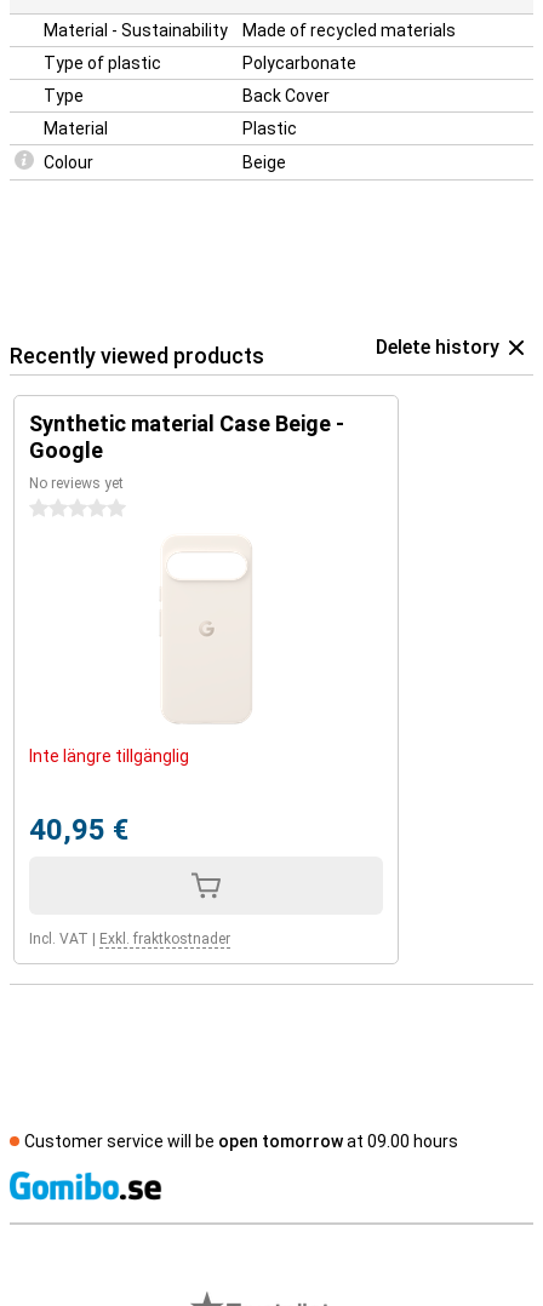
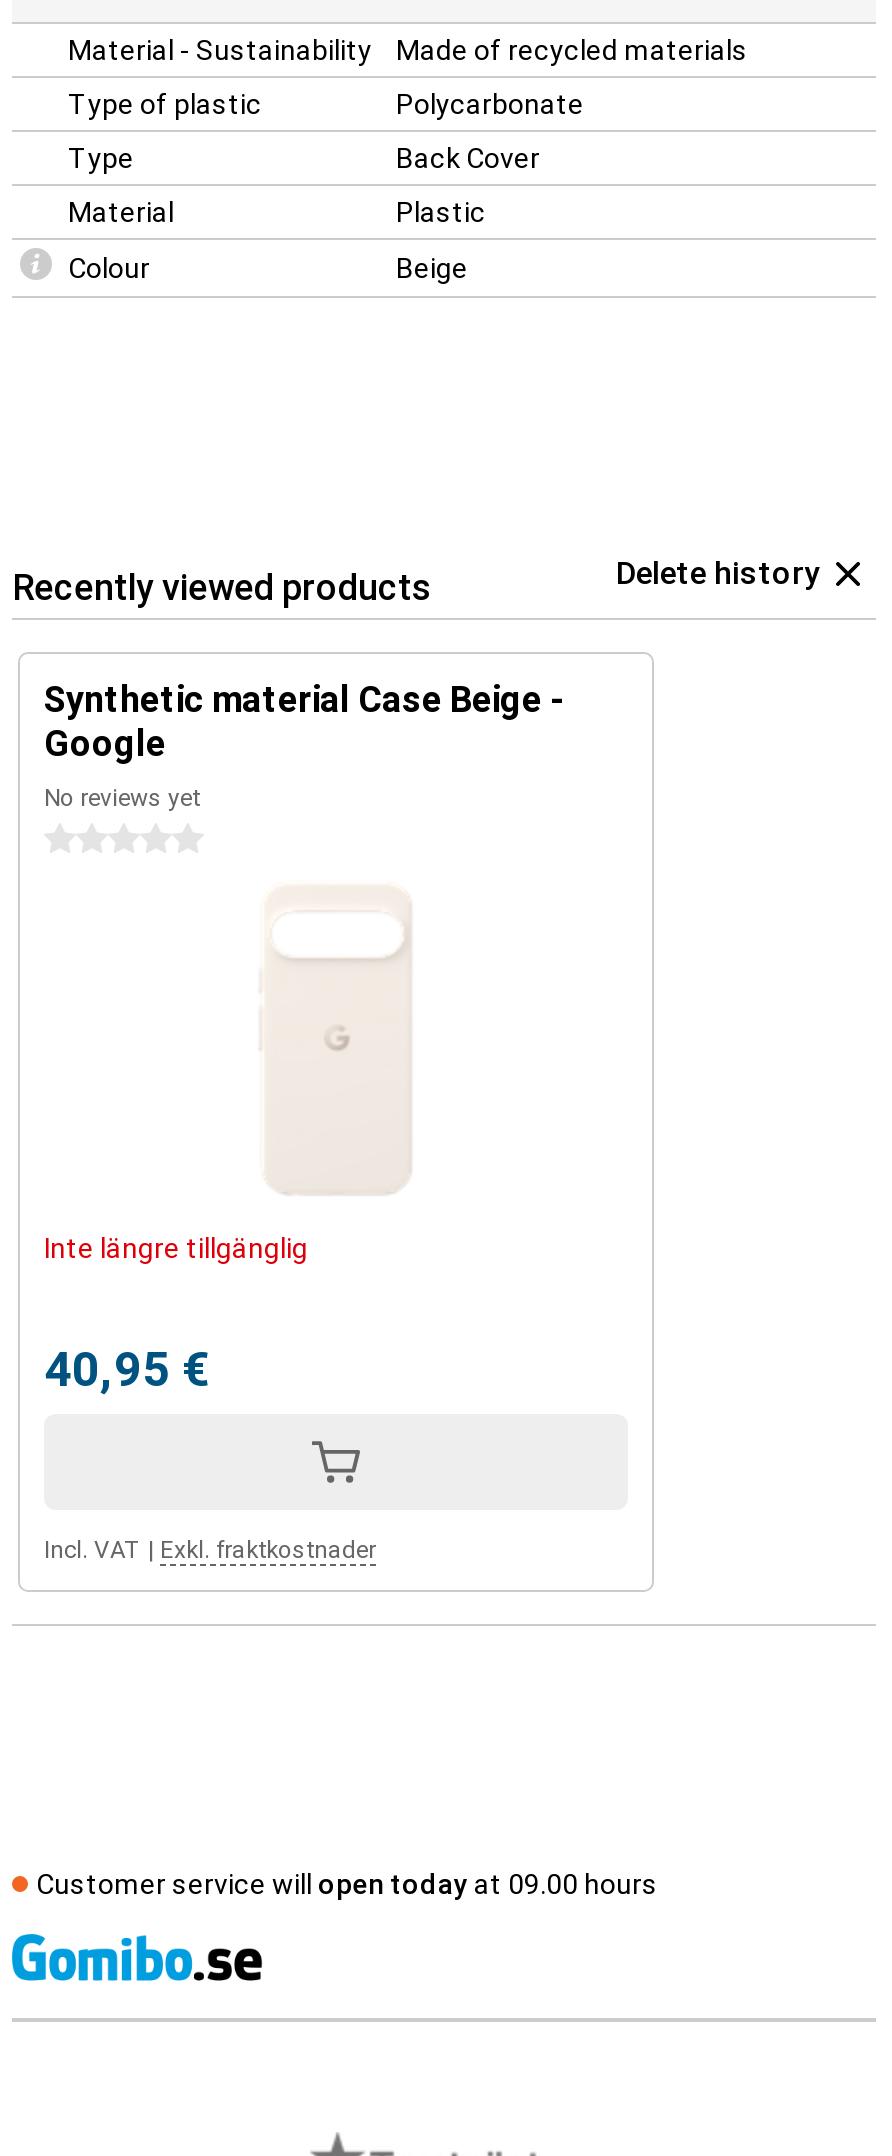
[24,1132,458,1151] Customer service will be open tomorrow at 09.00 hours -> [36,1868,658,1900] Customer service will open today at 09.00 hours

